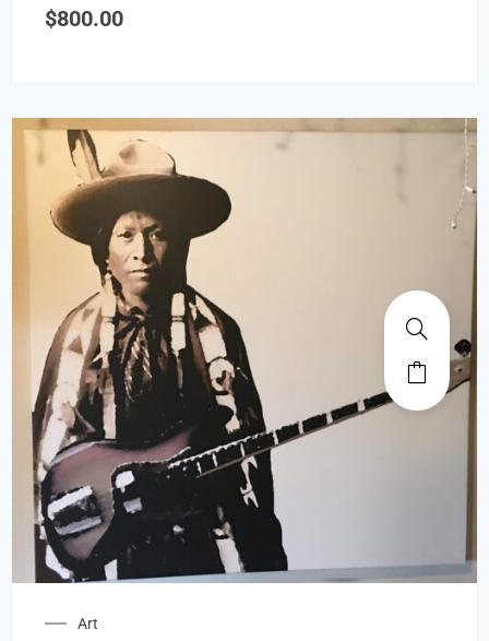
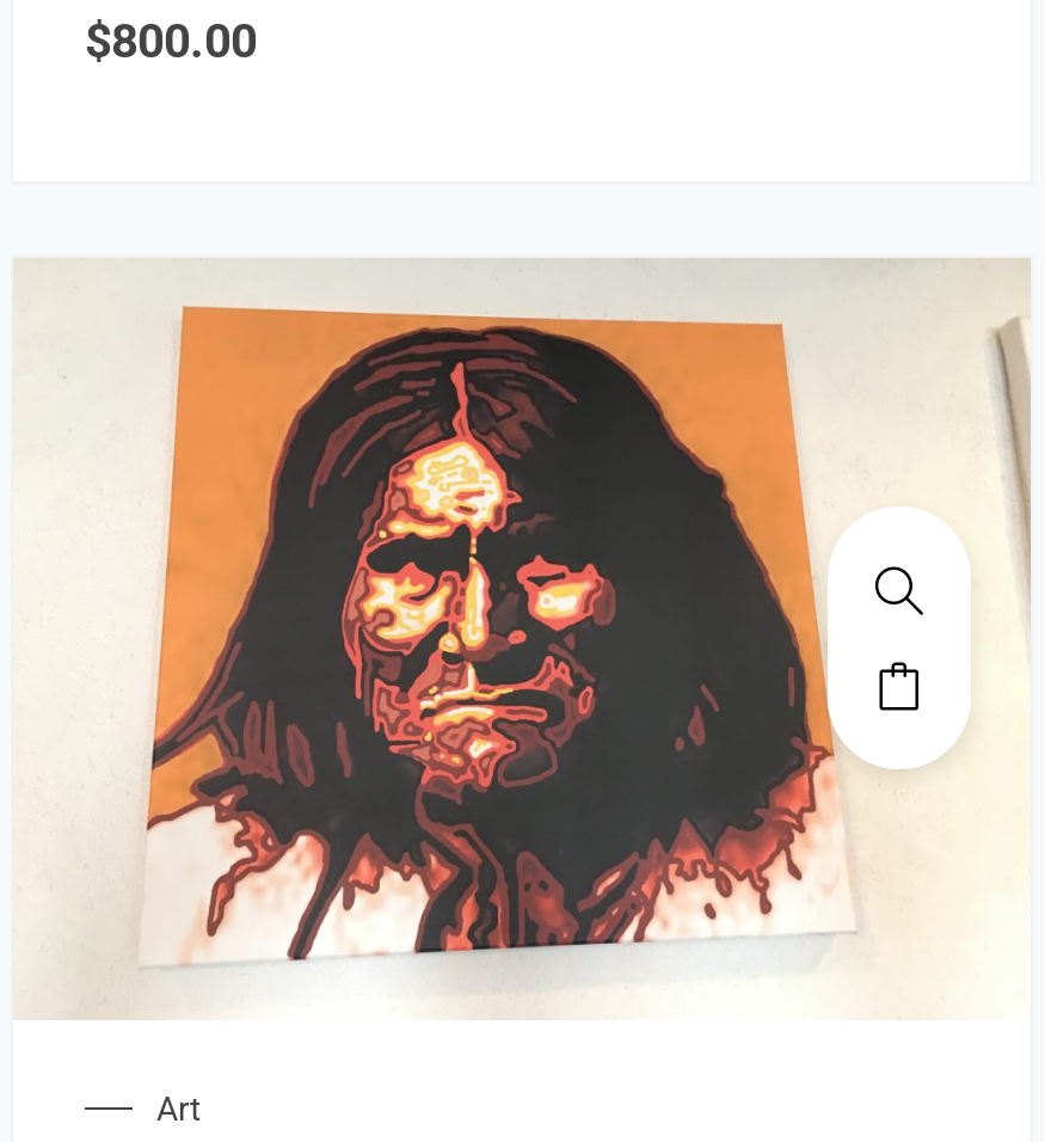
[11,117,478,584] [image] -> [16,257,1031,1019] [image]

